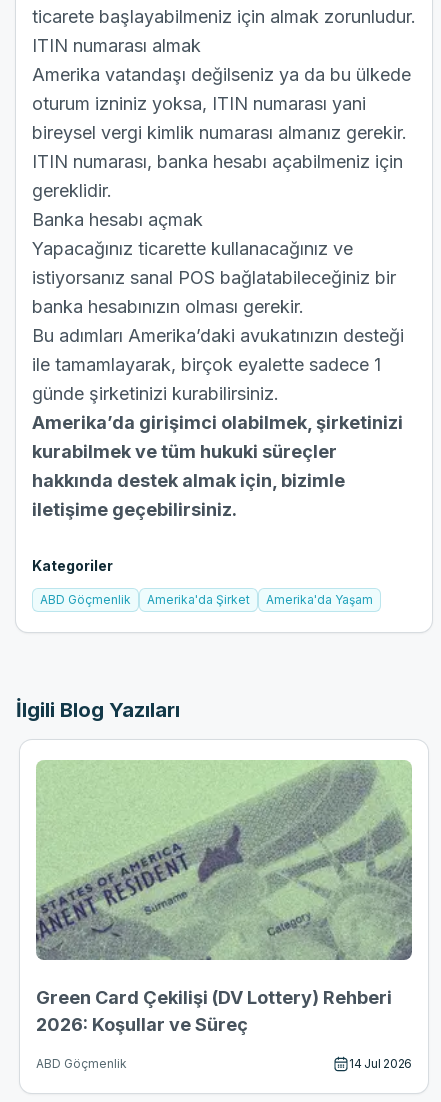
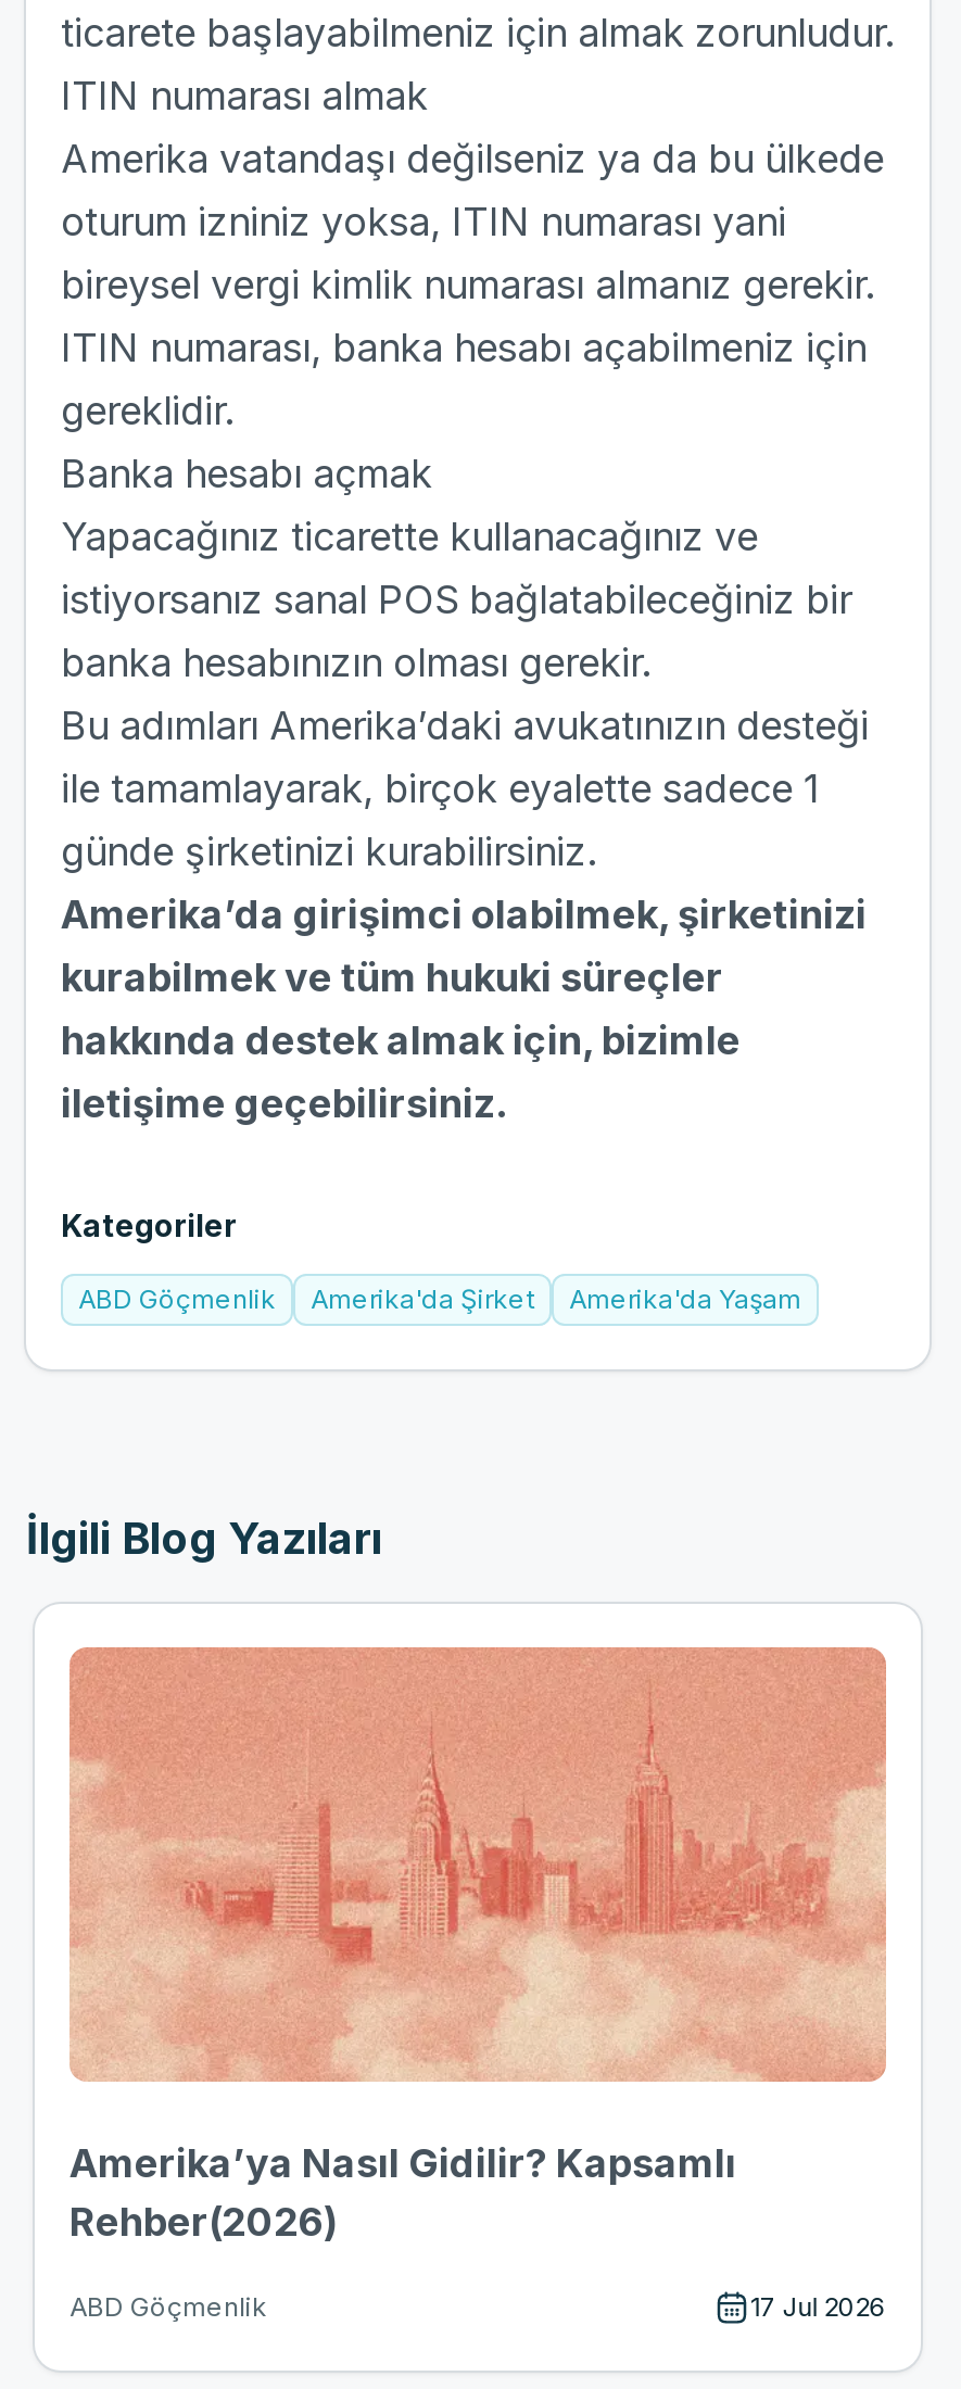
[35,759,413,1035] [image] | Green Card Çekilişi (DV Lottery) Rehberi | 2026: Koşullar ve Süreç -> [67,1645,888,2245] [image] | Amerika’ya Nasıl Gidilir? Kapsamlı | Rehber(2026)
[349,1055,412,1070] 14 Jul 2026 -> [750,2289,886,2322] 17 Jul 2026

